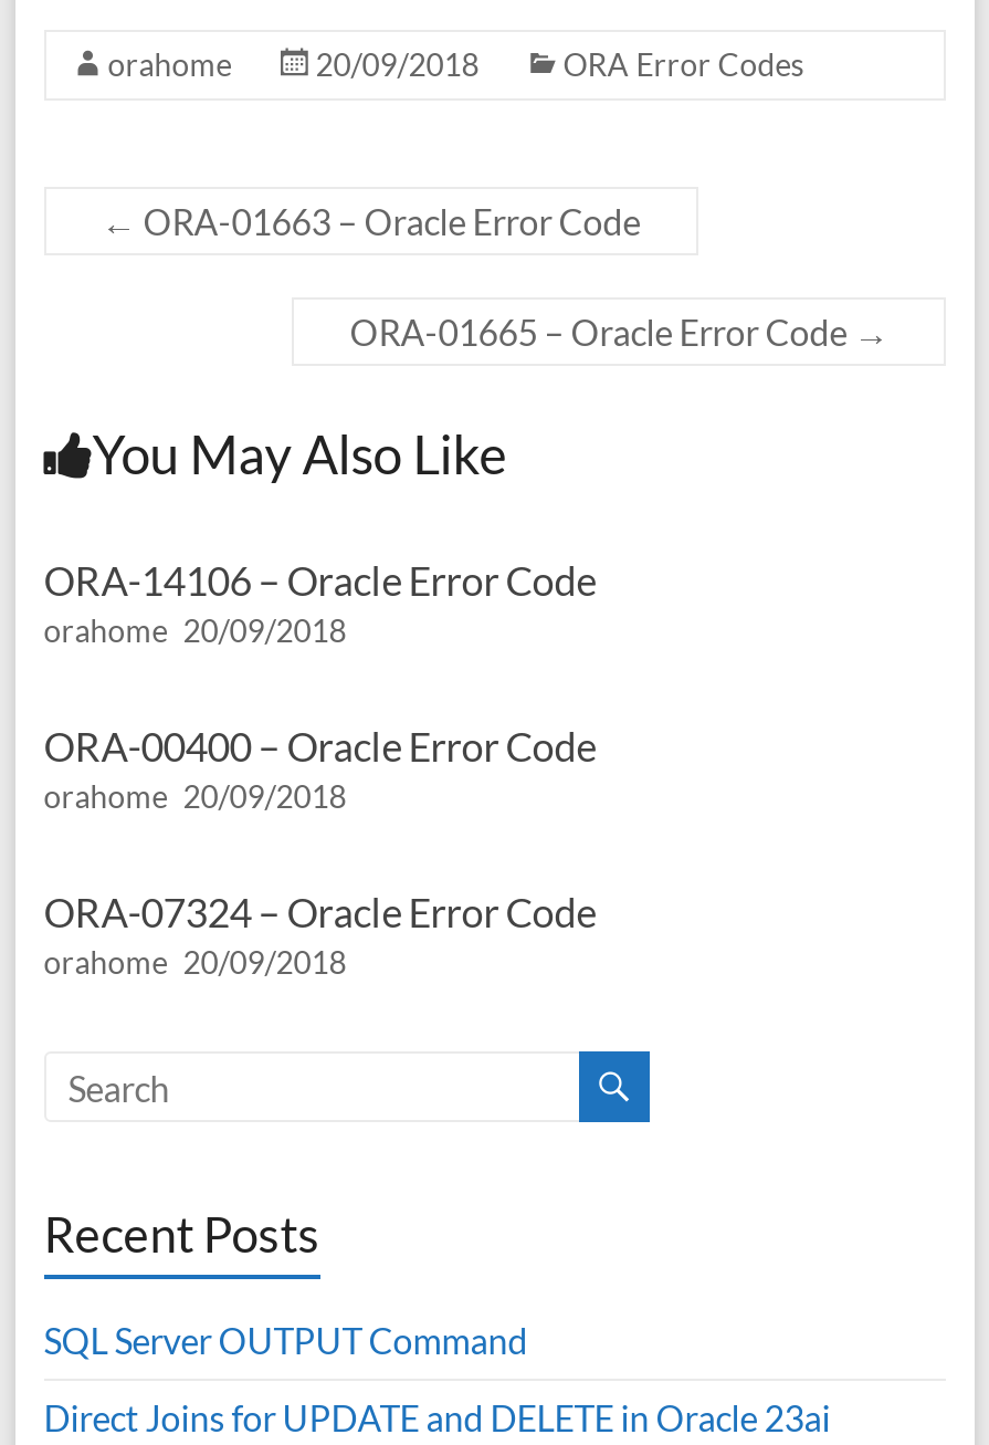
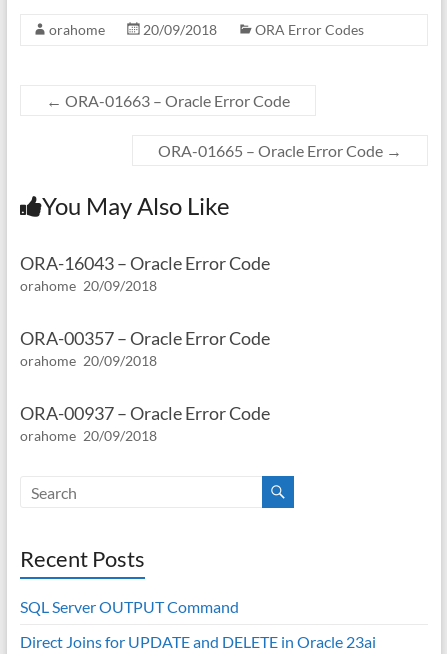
[44,556,596,605] ORA-14106 – Oracle Error Code -> [20,252,270,274] ORA-16043 – Oracle Error Code
[44,722,596,771] ORA-00400 – Oracle Error Code -> [20,327,270,349] ORA-00357 – Oracle Error Code
[44,888,596,936] ORA-07324 – Oracle Error Code -> [20,402,270,424] ORA-00937 – Oracle Error Code

